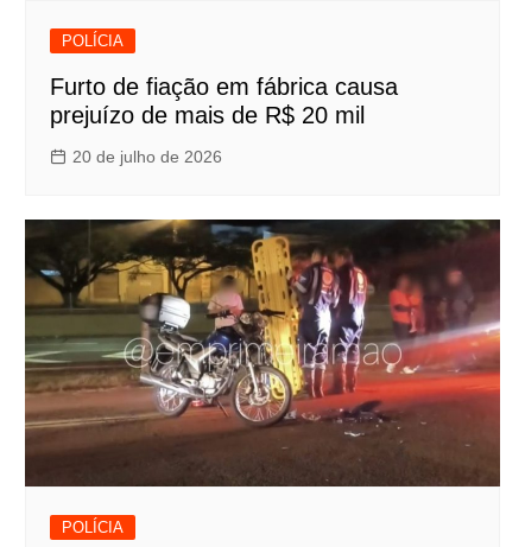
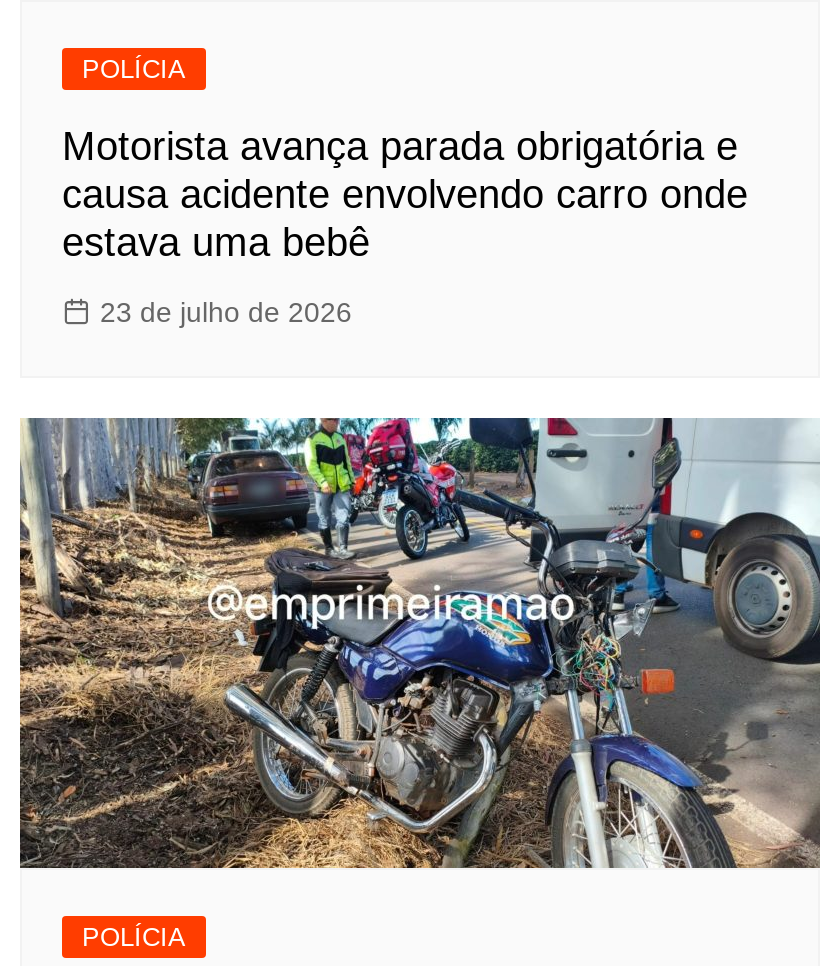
[50,74,398,129] Furto de fiação em fábrica causa | prejuízo de mais de R$ 20 mil -> [62,125,748,265] Motorista avança parada obrigatória e | causa acidente envolvendo carro onde | estava uma bebê
[72,148,222,167] 20 de julho de 2026 -> [100,297,352,329] 23 de julho de 2026
[24,218,501,488] [image] -> [18,416,822,870] [image]

